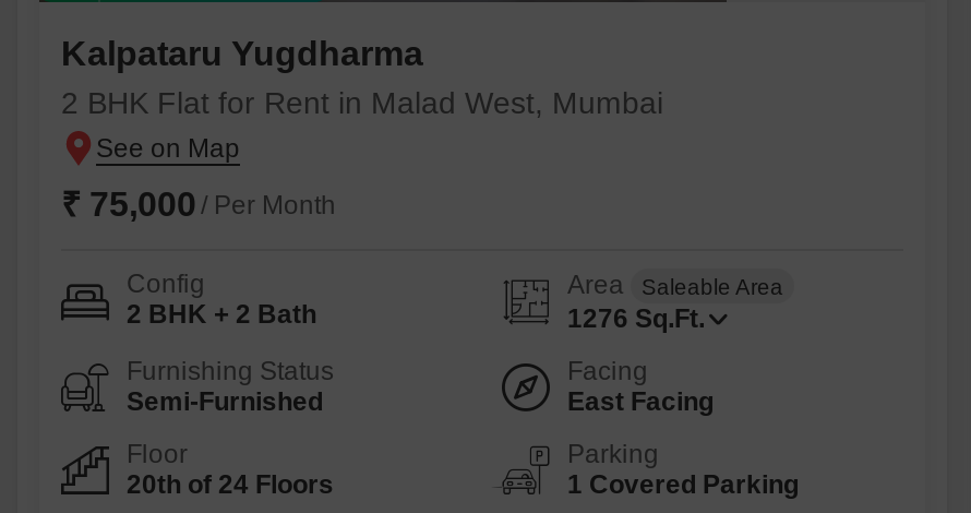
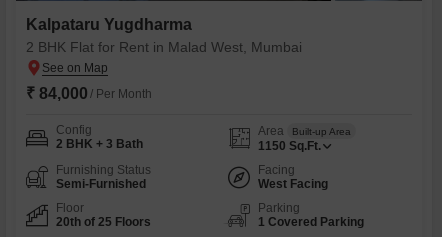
[61,186,336,223] ₹ 75,000 / Per Month -> [26,85,152,102] ₹ 84,000 / Per Month
[567,270,783,300] Area Saleable Area -> [258,123,351,137] Area Built-up Area
[127,299,316,330] 2 BHK + 2 Bath -> [56,137,143,151] 2 BHK + 3 Bath
[567,303,705,334] 1276 Sq.Ft. -> [258,139,321,153] 1150 Sq.Ft.
[567,386,714,417] East Facing -> [258,177,328,191] West Facing
[127,469,334,500] 20th of 24 Floors -> [56,215,151,229] 20th of 25 Floors

